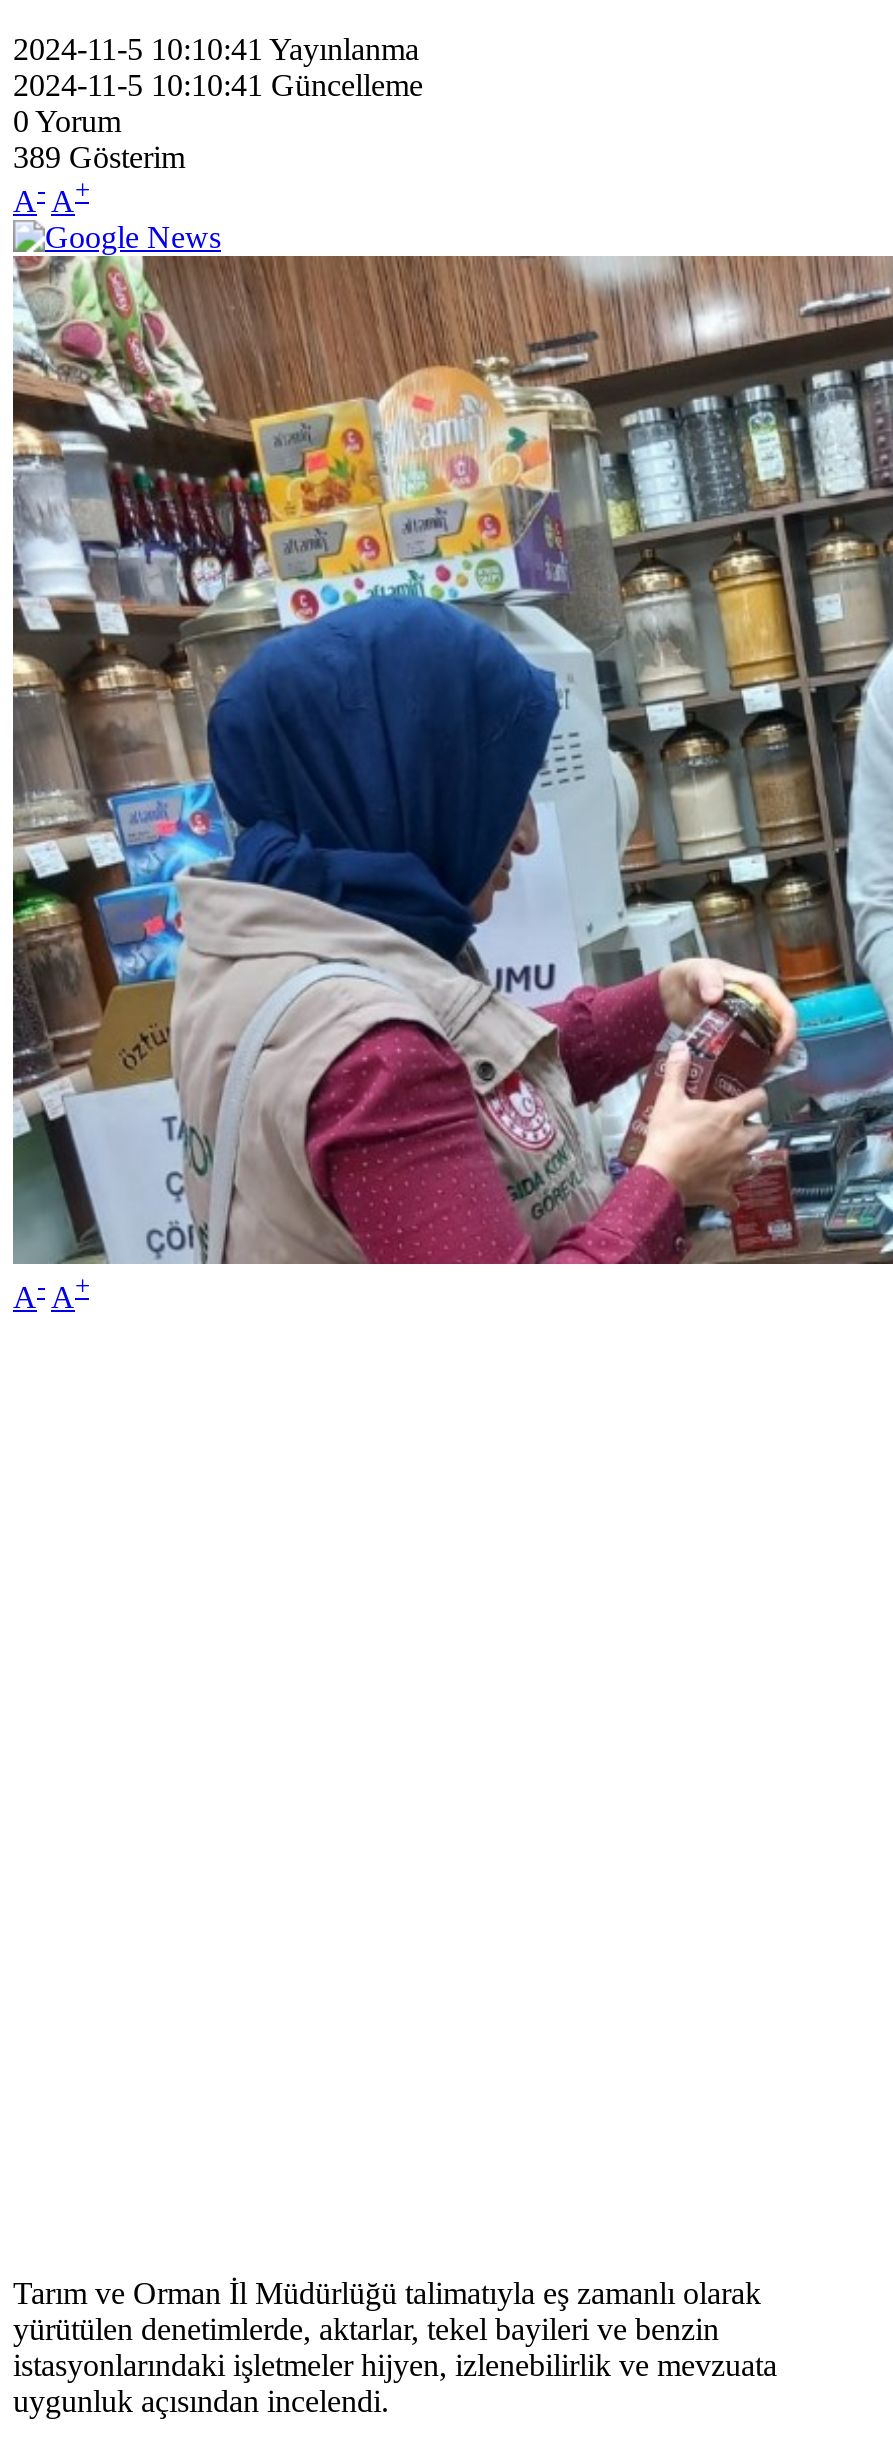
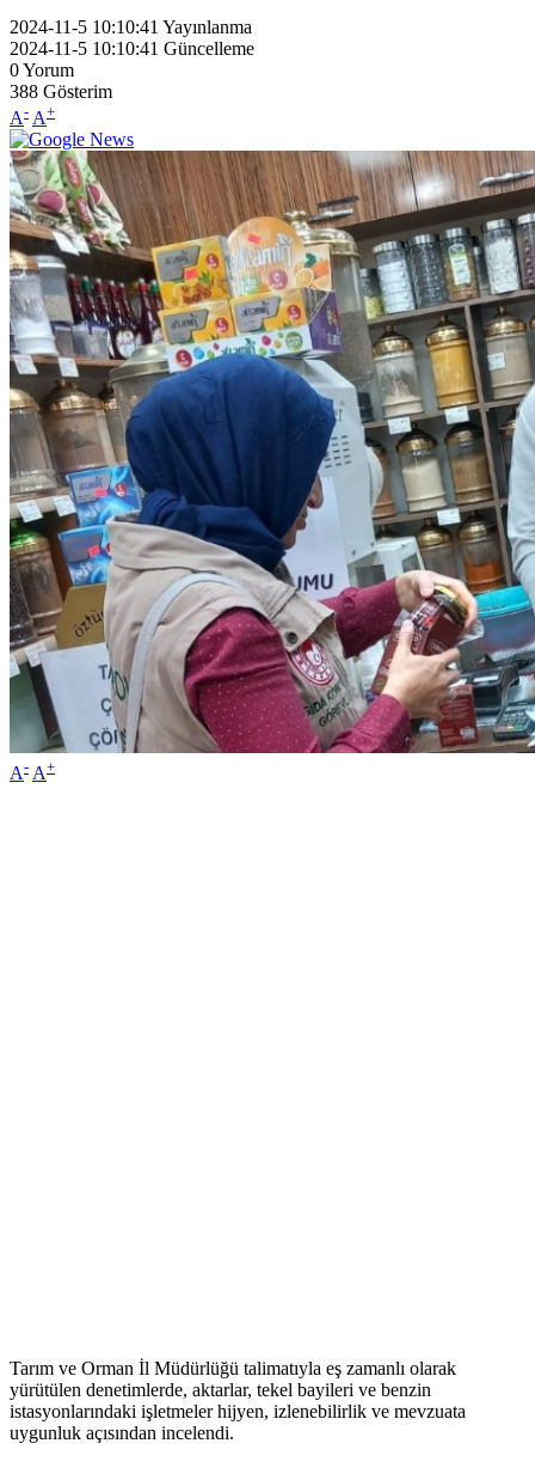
[13,140,185,174] 389 Gösterim -> [10,81,112,101] 388 Gösterim

